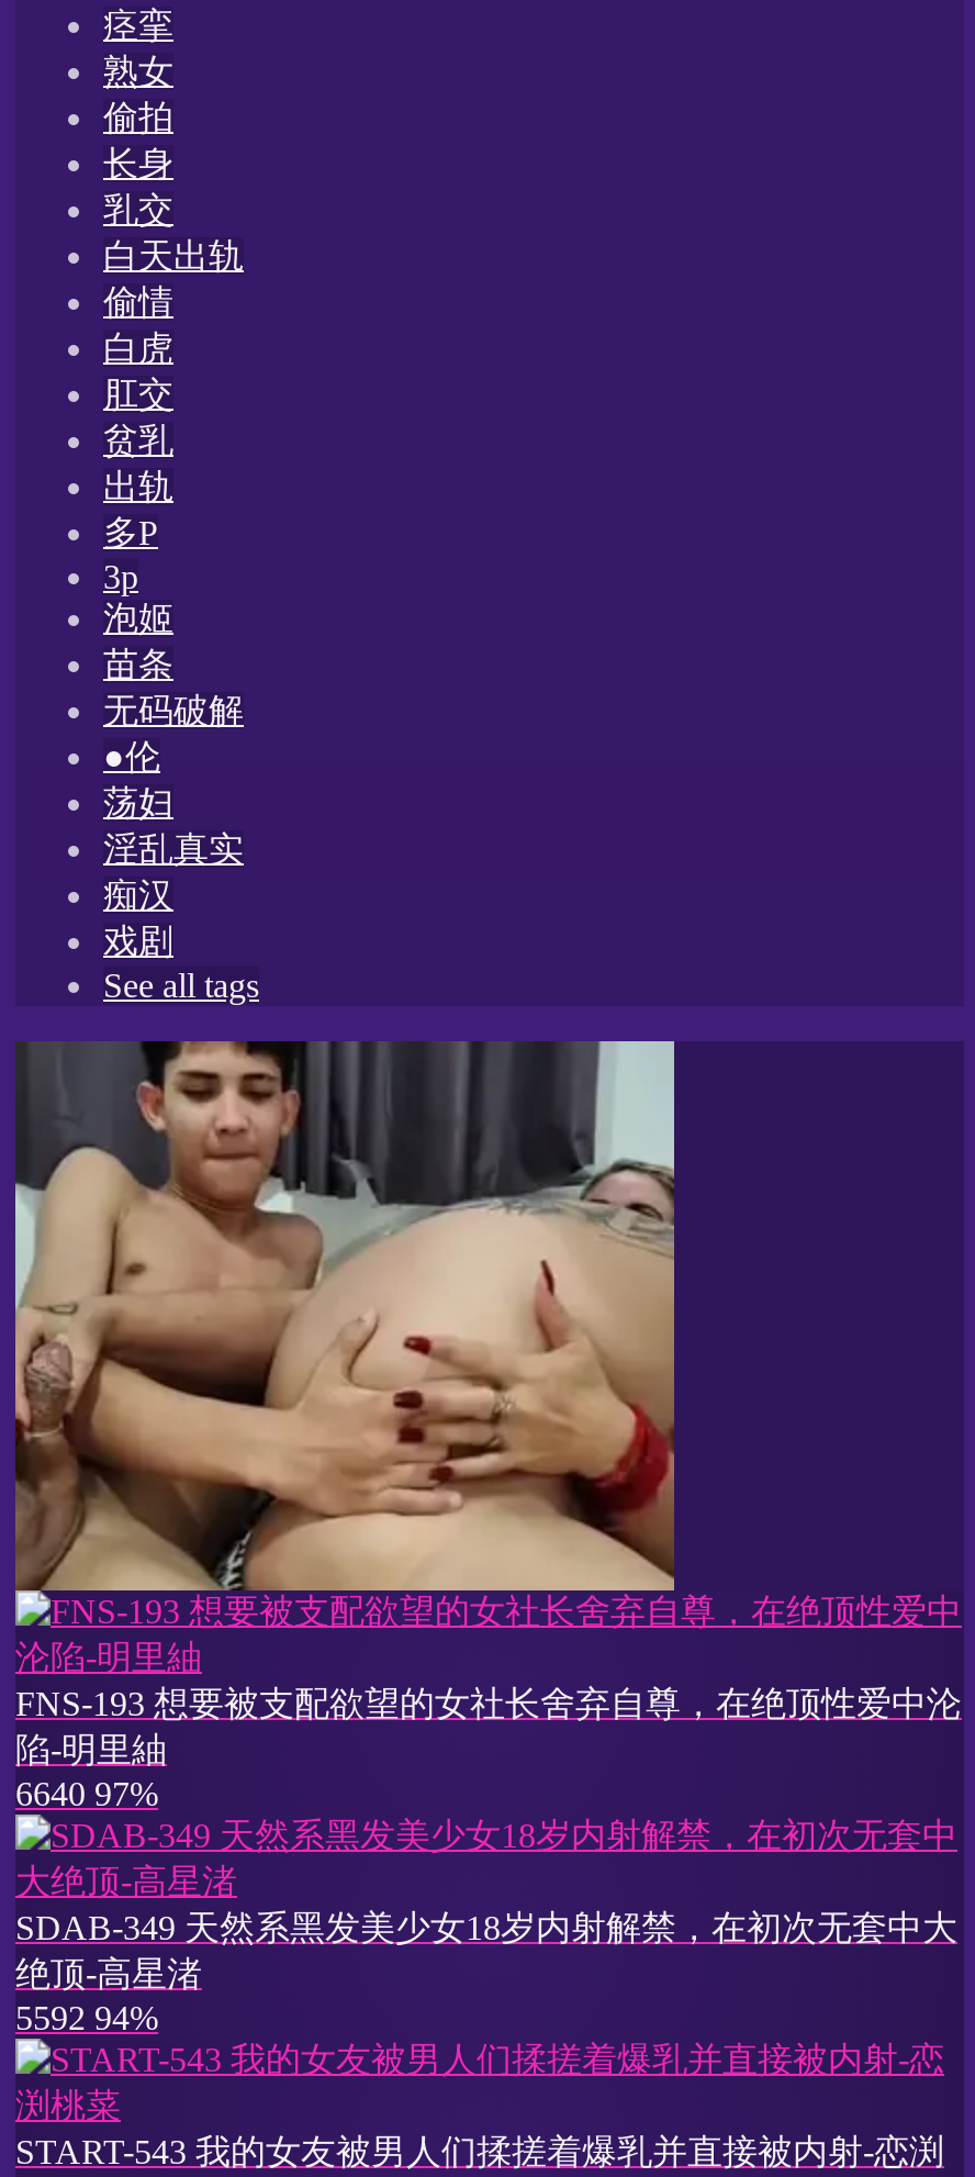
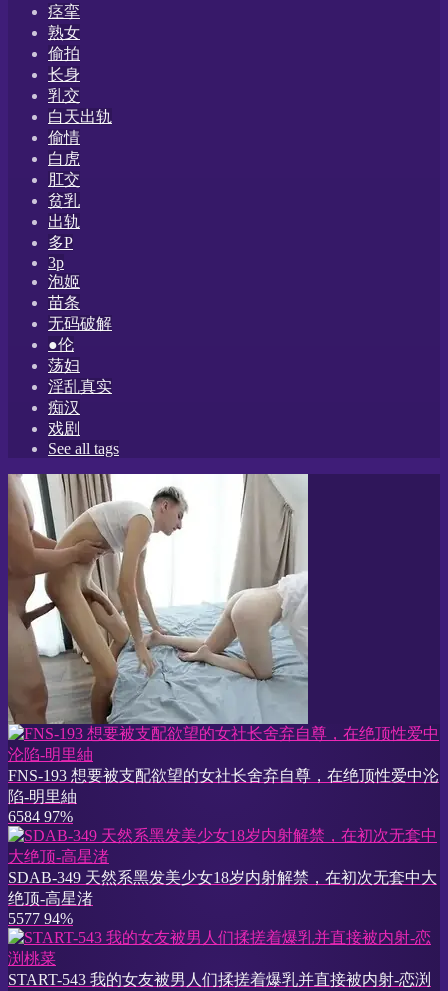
[13,1039,676,1593] [image] -> [7,473,309,725] [image]
[15,1774,158,1812] 6640 97% -> [8,808,73,825] 6584 97%
[15,1998,158,2036] 5592 94% -> [8,910,73,927] 5577 94%

